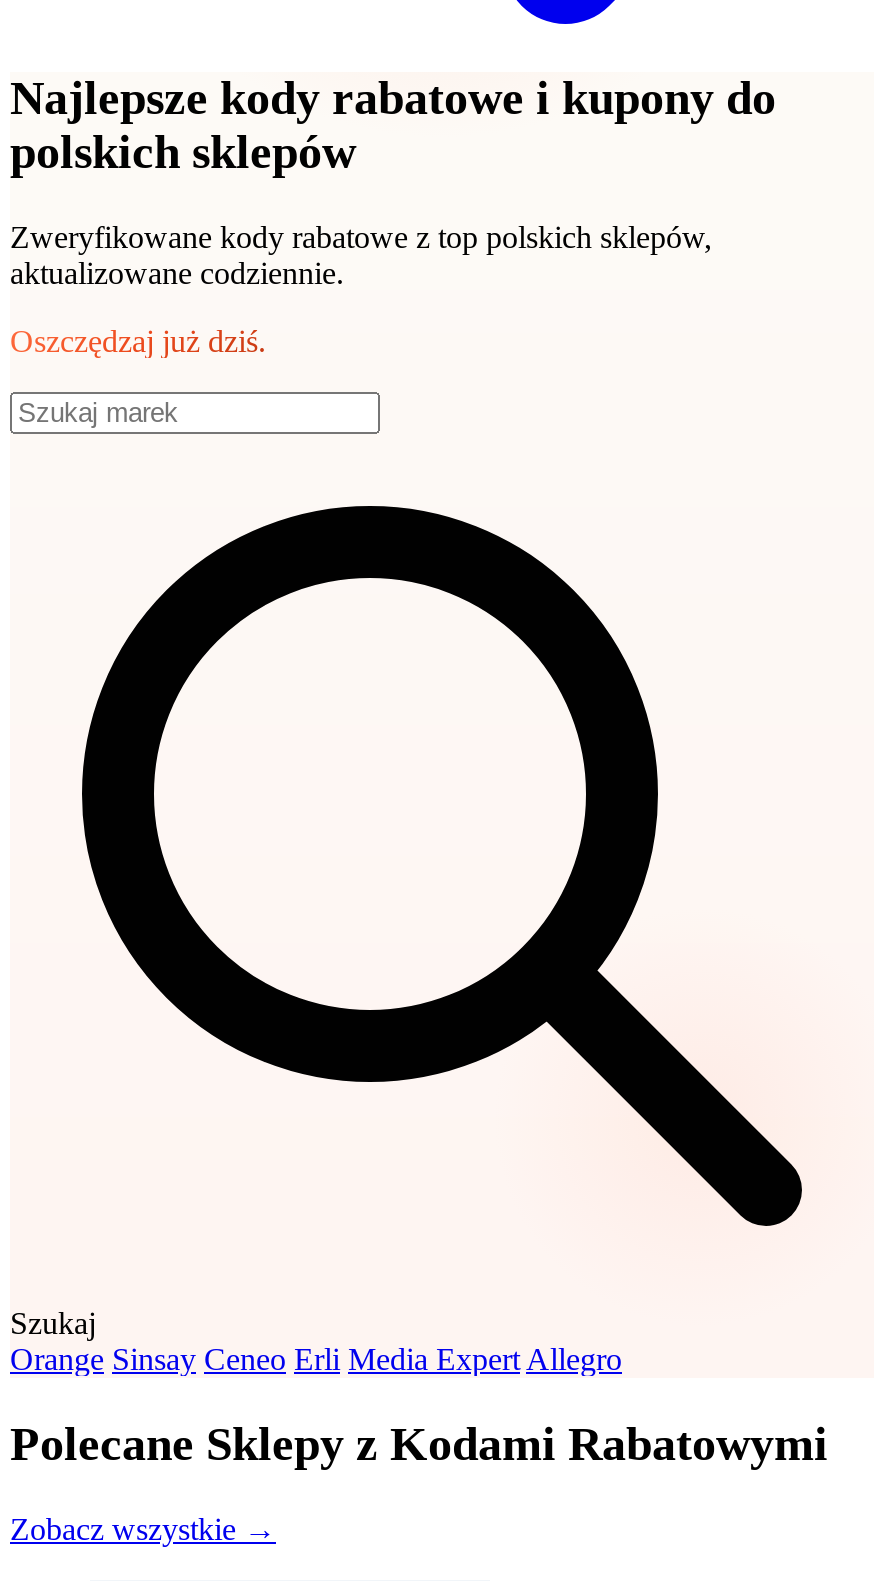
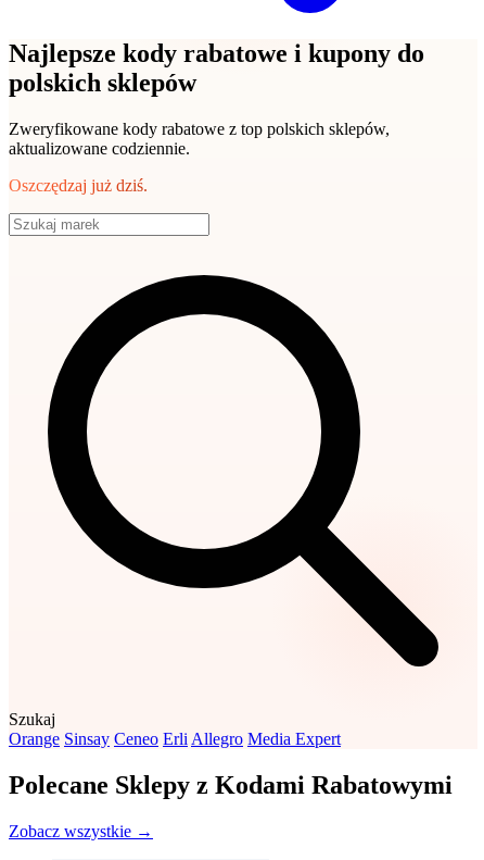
[10,1342,622,1376] Orange Sinsay Ceneo Erli Media Expert Allegro -> [9,729,341,748] Orange Sinsay Ceneo Erli Allegro Media Expert

